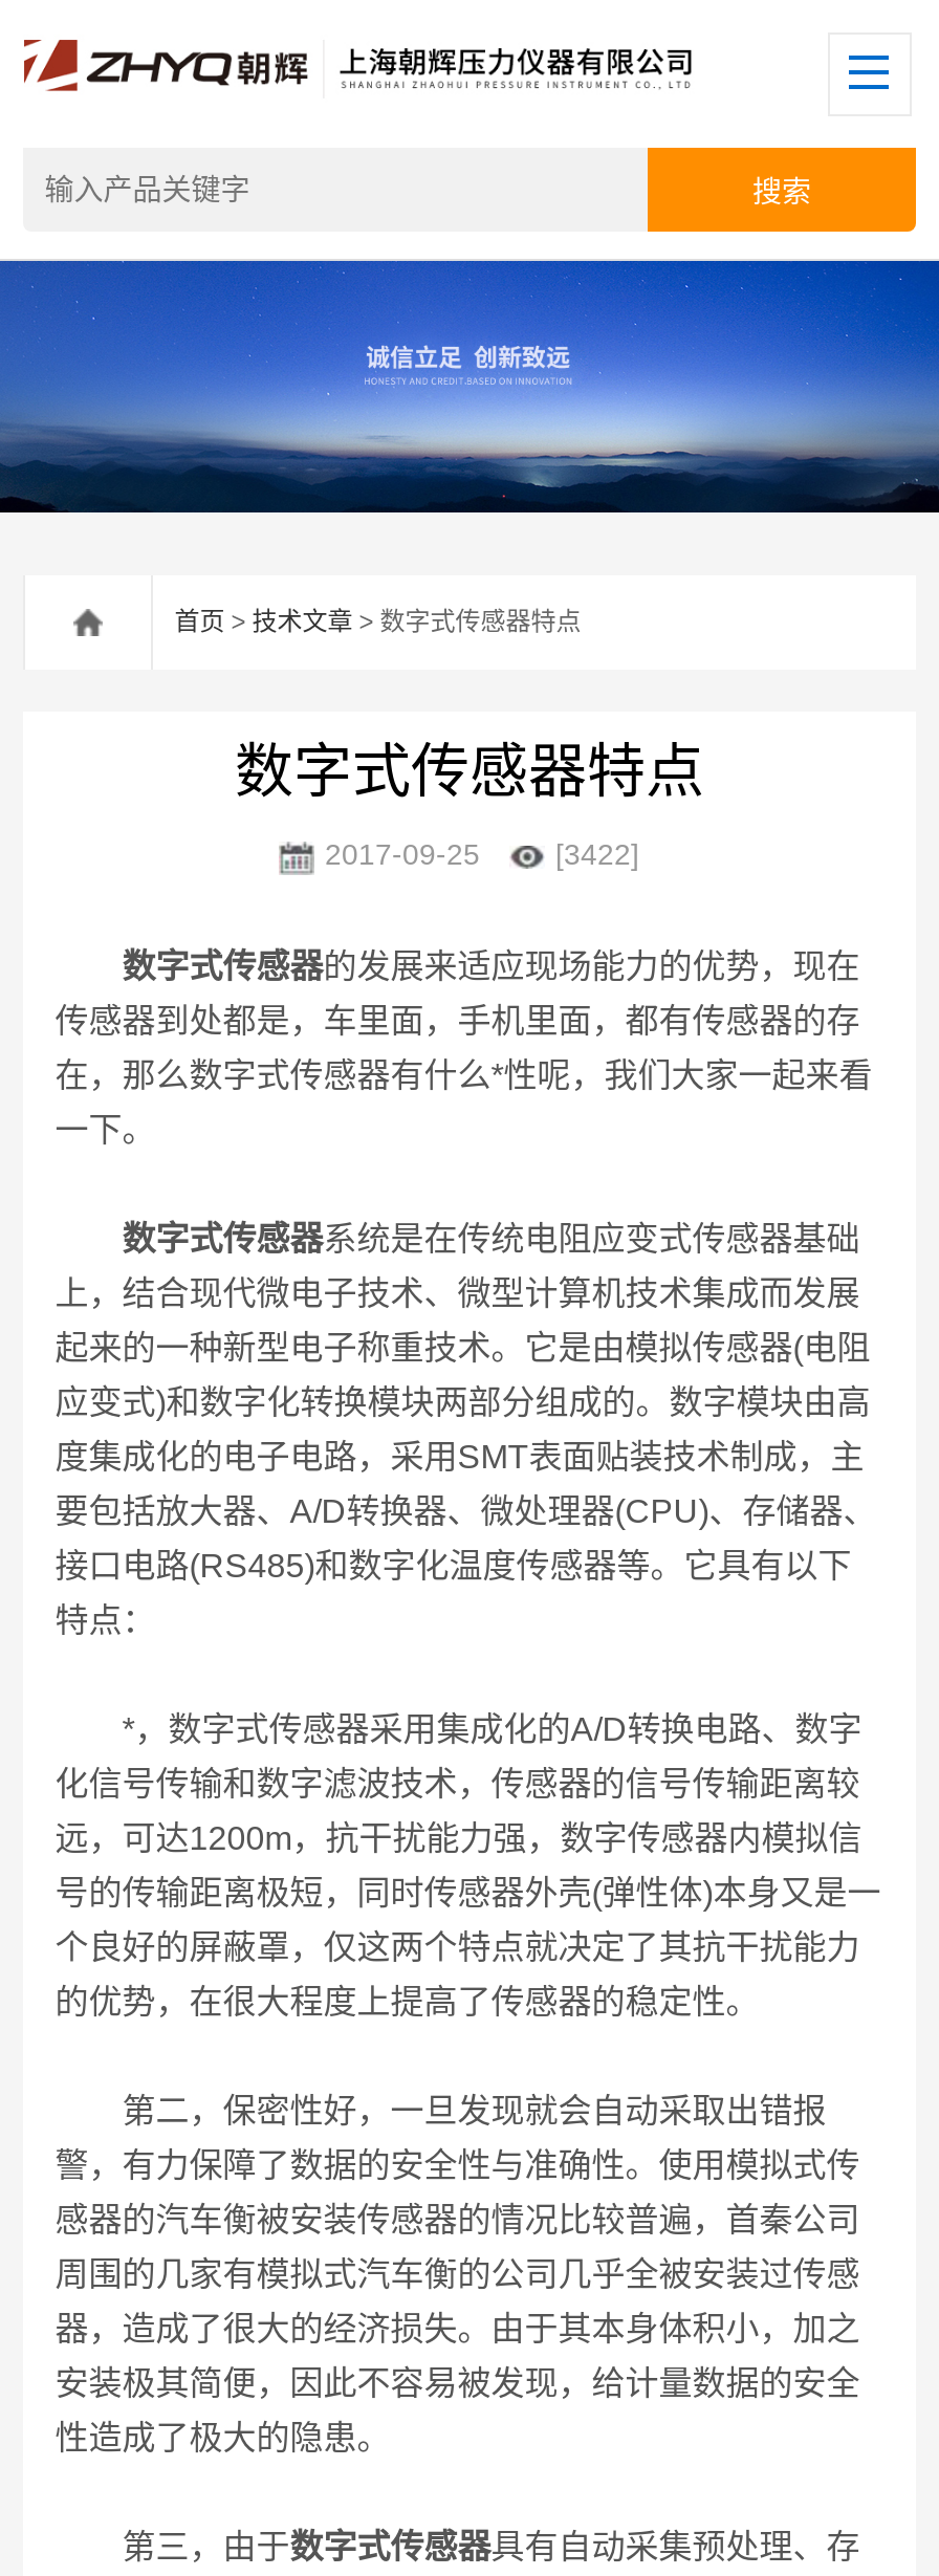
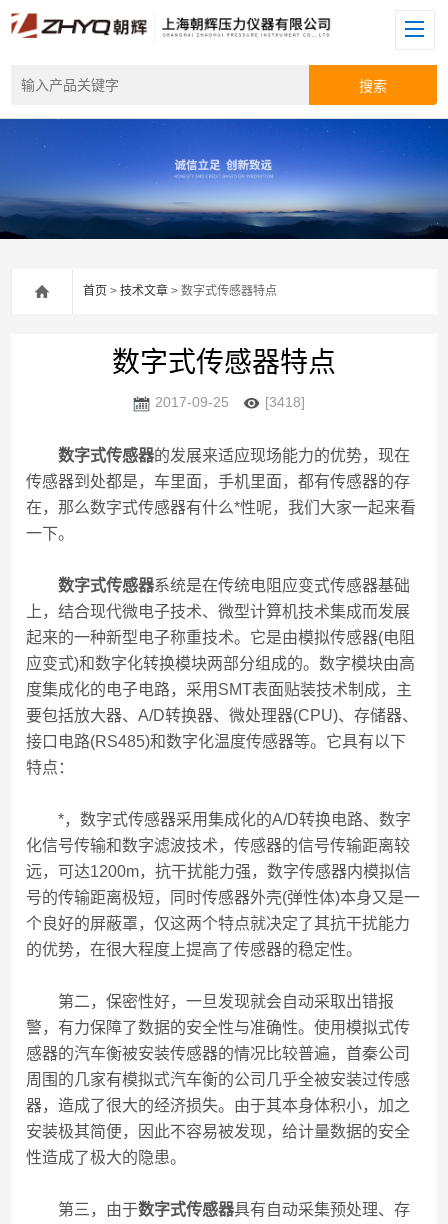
[555,837,639,871] [3422] -> [265,394,305,410] [3418]

